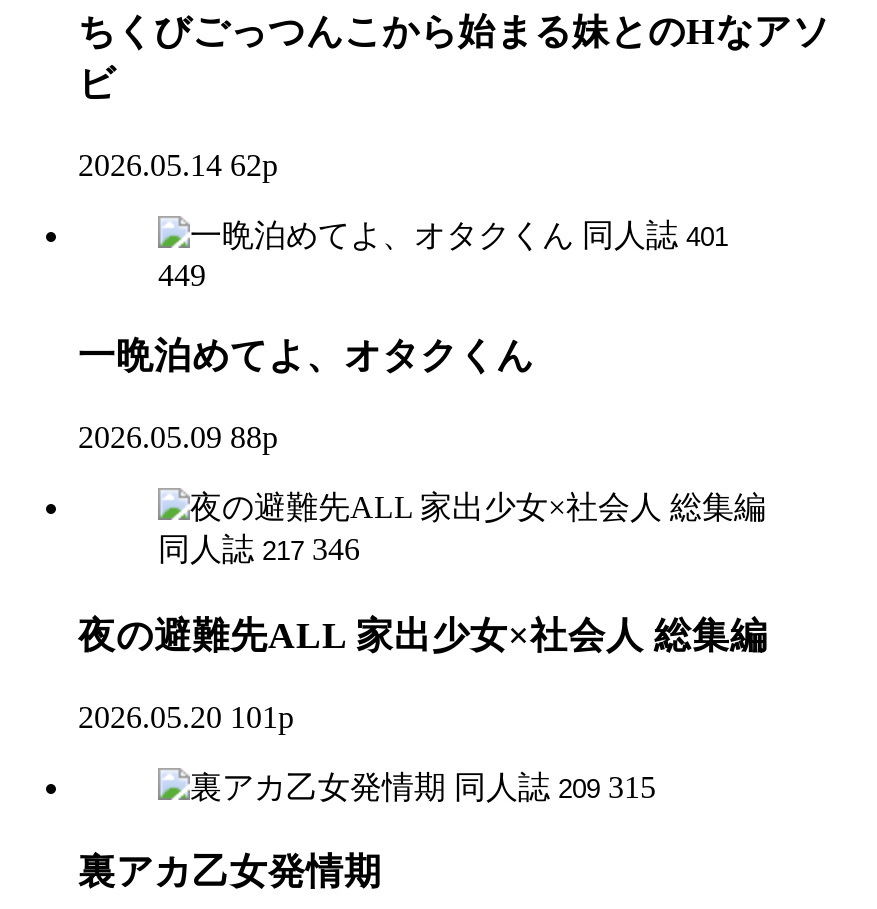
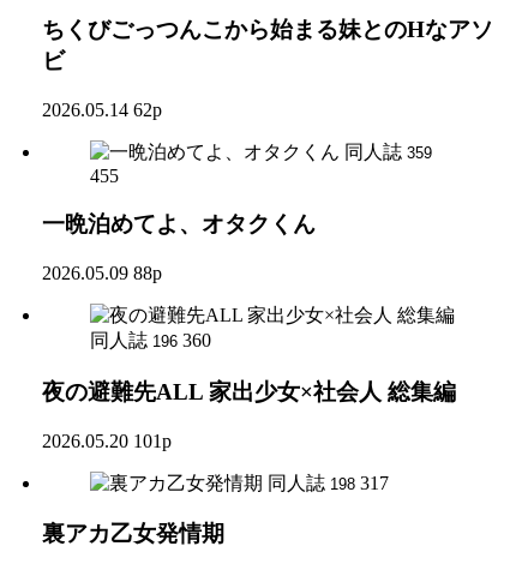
[582,217,728,251] 同人誌 401 -> [344,141,432,162] 同人誌 359
[158,257,206,291] 449 -> [90,165,119,186] 455
[158,532,360,566] 同人誌 217 346 -> [90,330,211,351] 同人誌 196 360
[454,769,656,803] 同人誌 209 315 -> [268,472,389,493] 同人誌 198 317

